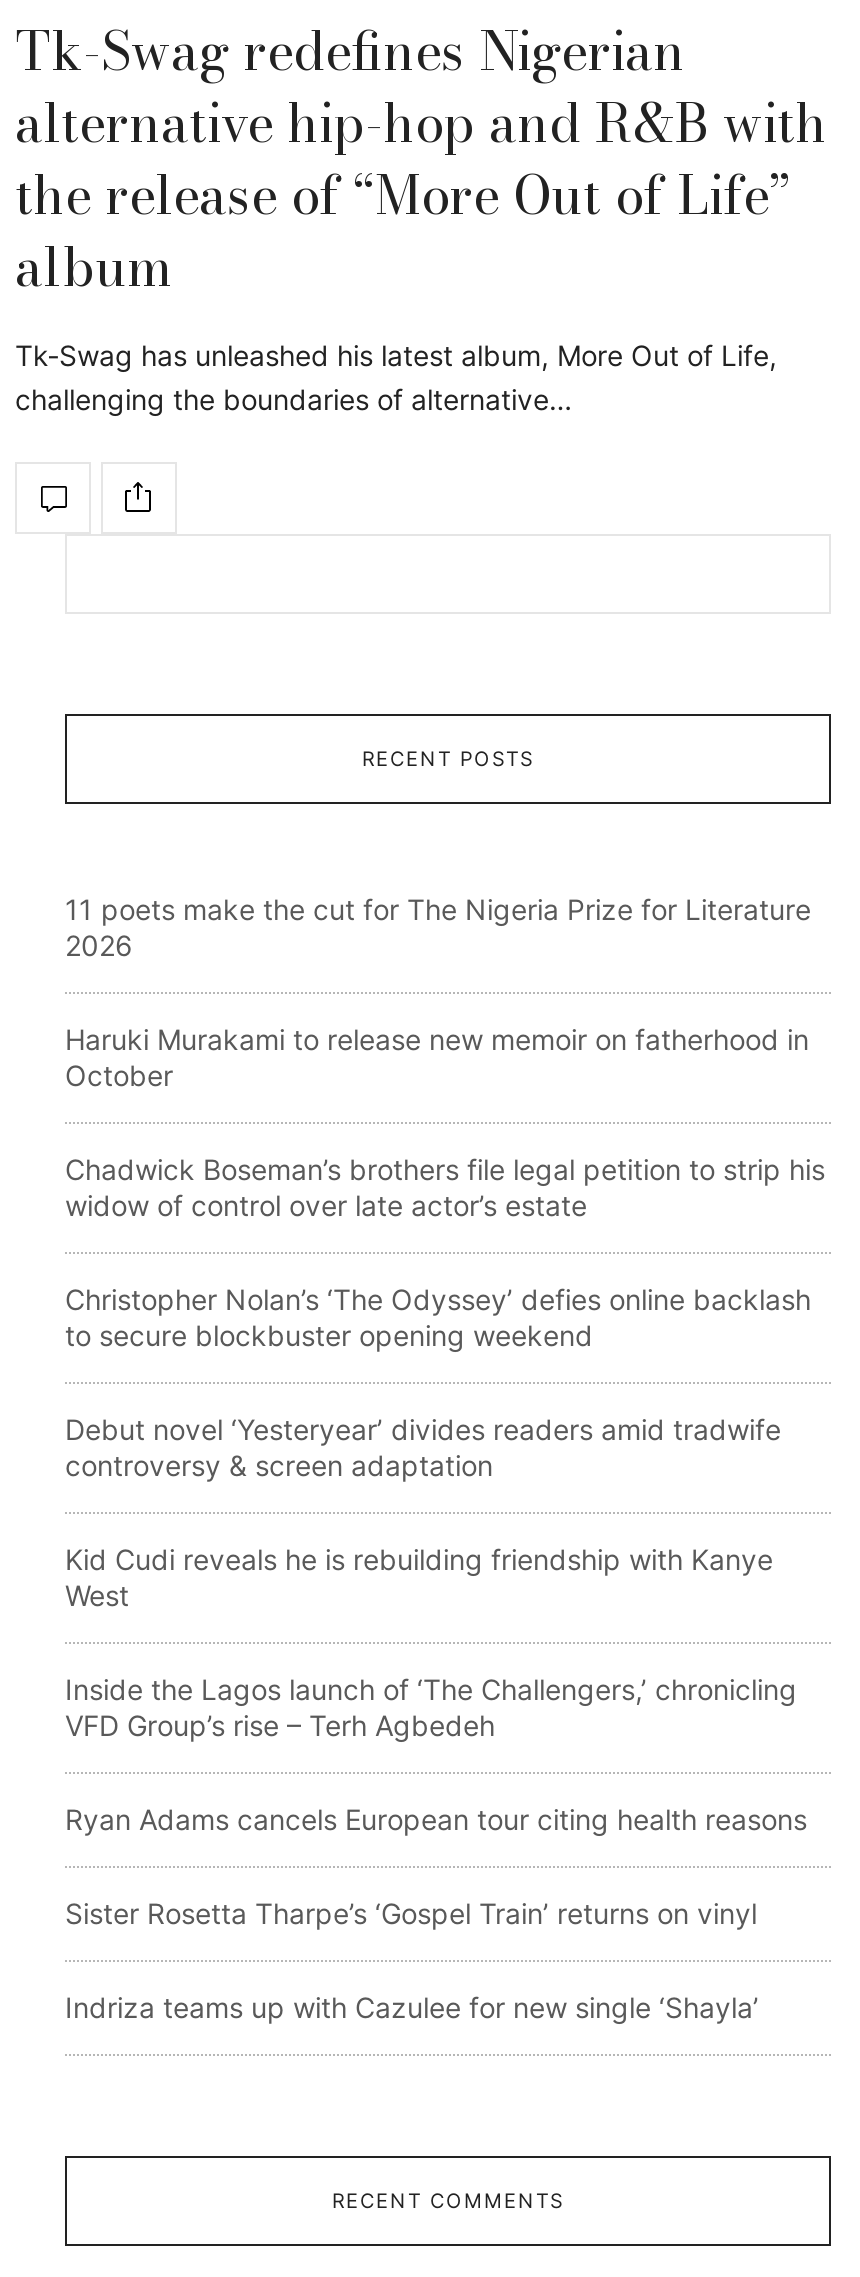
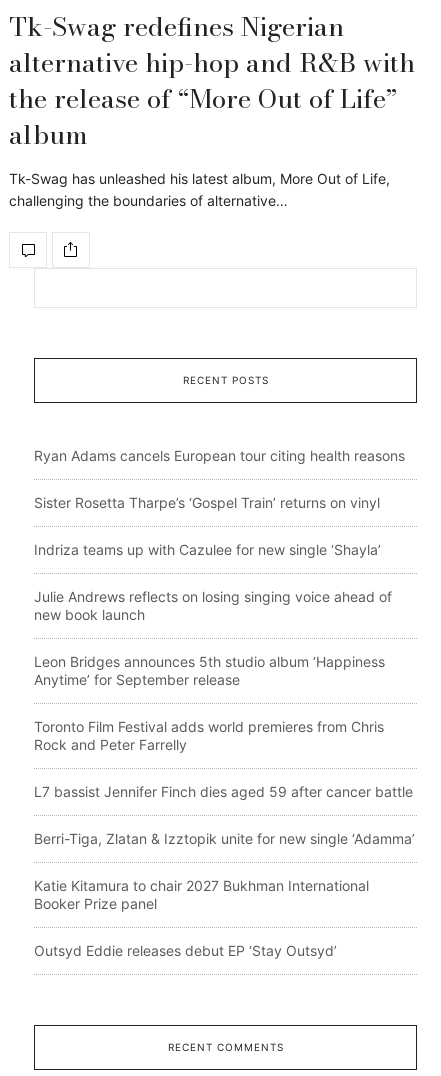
[65,892,825,1742] 11 poets make the cut for The Nigeria Prize for Literature | 2026 | Haruki Murakami to release new memoir on fatherhood in | October | Chadwick Boseman’s brothers file legal petition to strip his | widow of control over late actor’s estate | Christopher Nolan’s ‘The Odyssey’ defies online backlash | to secure blockbuster opening weekend | Debut novel ‘Yesteryear’ divides readers amid tradwife | controversy & screen adaptation | Kid Cudi reveals he is rebuilding friendship with Kanye | West | Inside the Lagos launch of ‘The Challengers,’ chronicling | VFD Group’s rise – Terh Agbedeh -> none
moved [65,1802,807,2024] -> [34,447,405,558]: Ryan Adams cancels European tour citing health reasons | Sister Rosetta Tharpe’s ‘Gospel Train’ returns on vinyl | Indriza teams up with Cazulee for new single ‘Shayla’
none -> [34,588,415,959] Julie Andrews reflects on losing singing voice ahead of | new book launch | Leon Bridges announces 5th studio album ‘Happiness | Anytime’ for September release | Toronto Film Festival adds world premieres from Chris | Rock and Peter Farrelly | L7 bassist Jennifer Finch dies aged 59 after cancer battle | Berri-Tiga, Zlatan & Izztopik unite for new single ‘Adamma’ | Katie Kitamura to chair 2027 Bukhman International | Booker Prize panel | Outsyd Eddie releases debut EP ‘Stay Outsyd’

